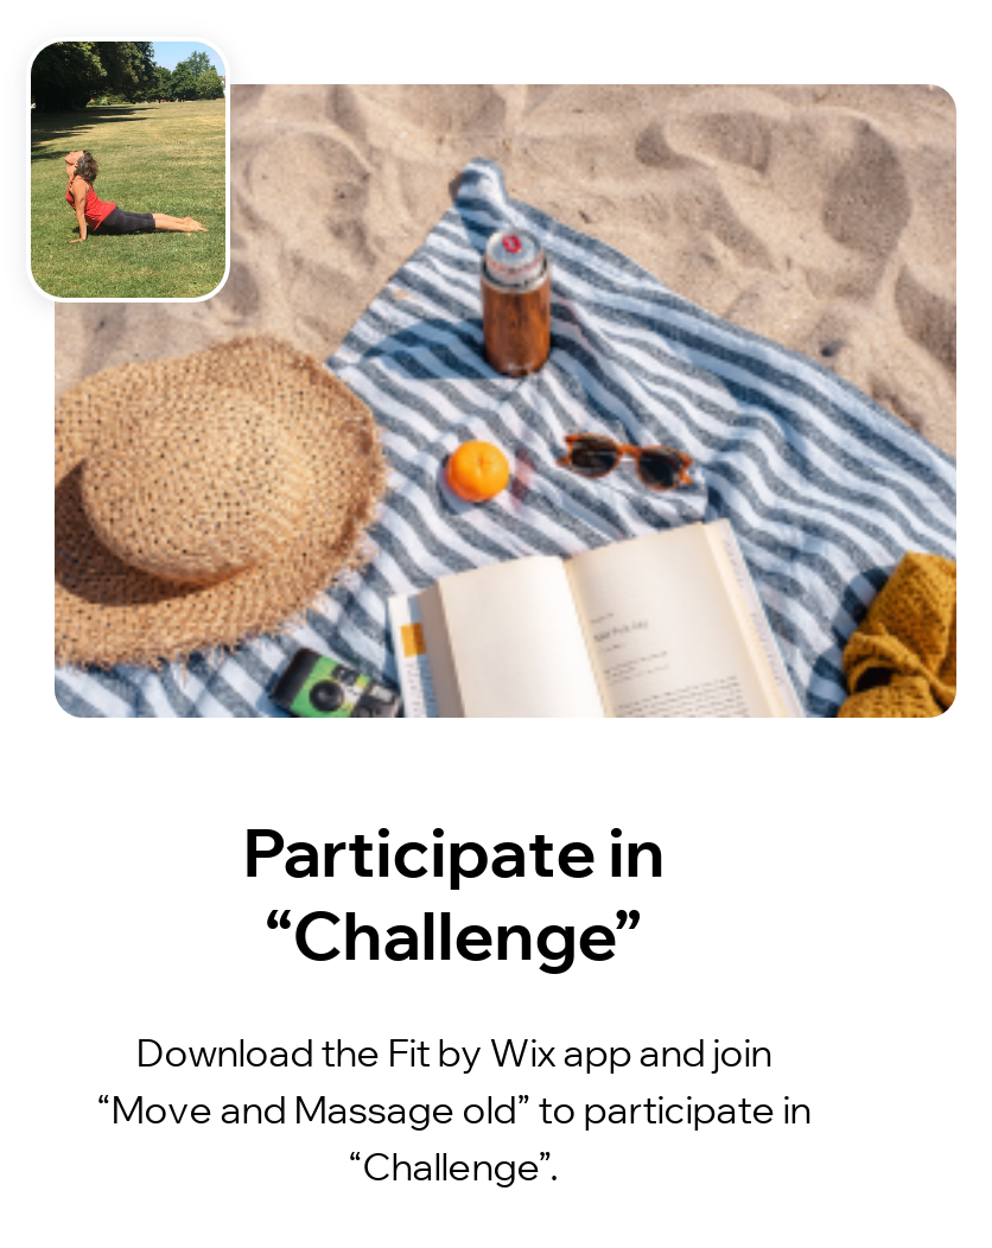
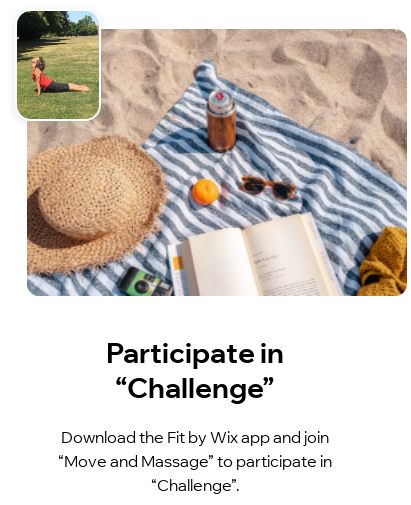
[97,1085,811,1132] “Move and Massage old” to participate in -> [58,451,332,471] “Move and Massage” to participate in

